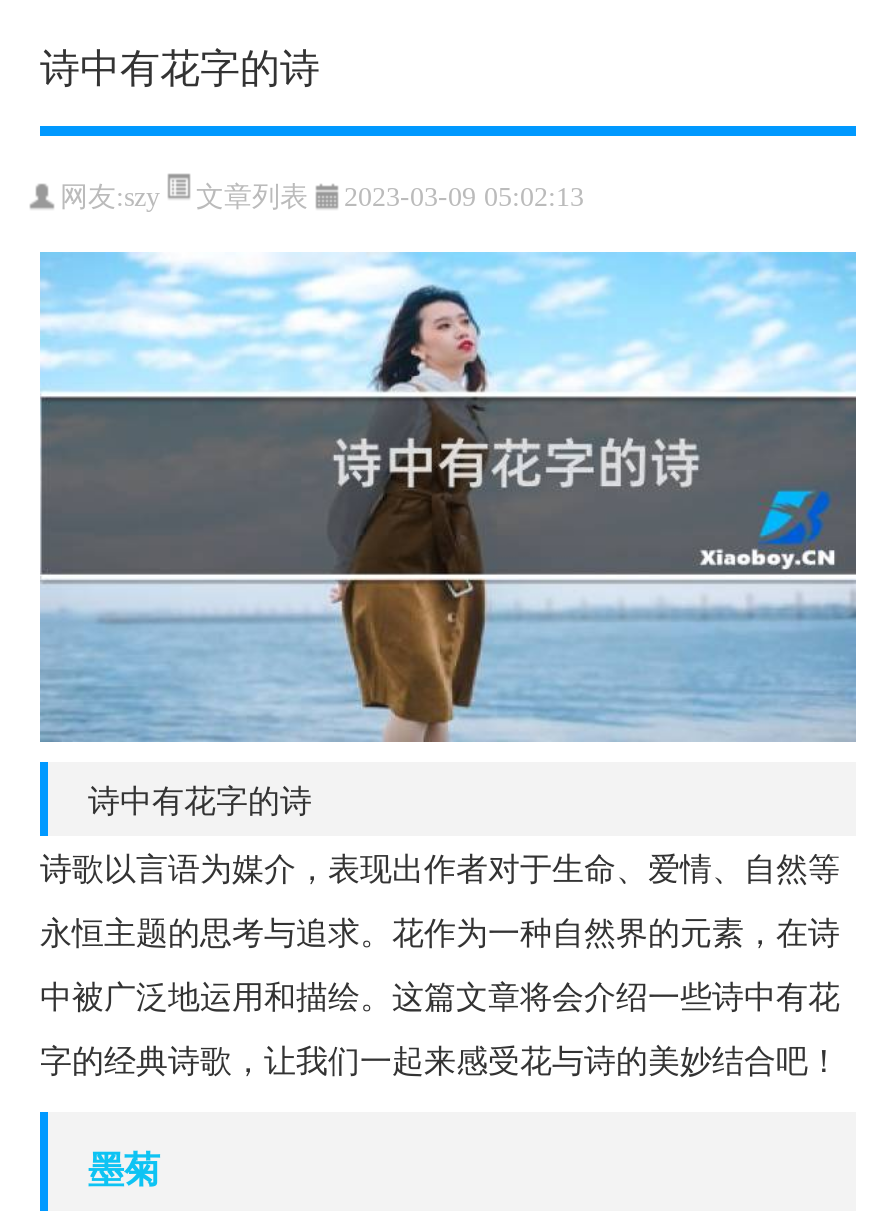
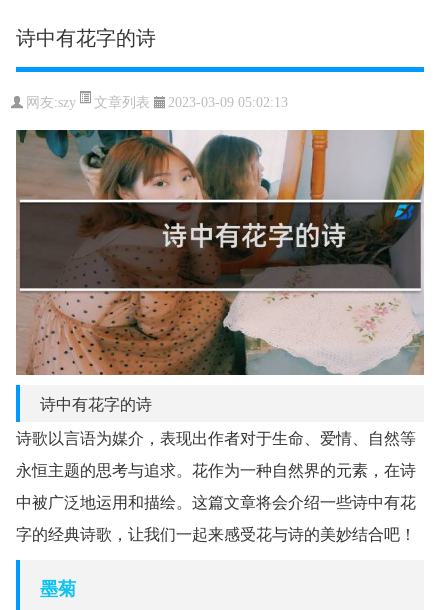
[38,250,858,744] [image] -> [15,129,425,376] [image]

